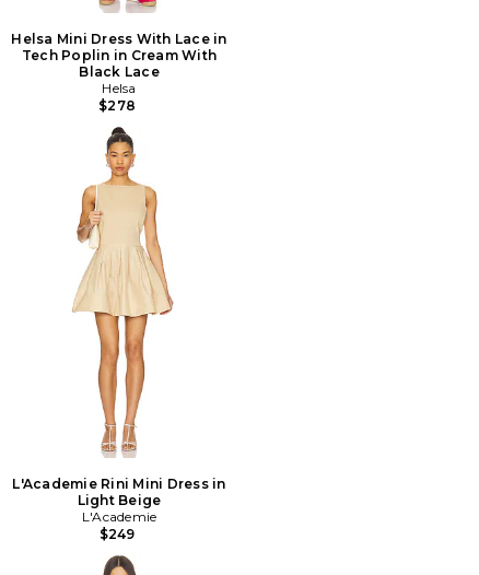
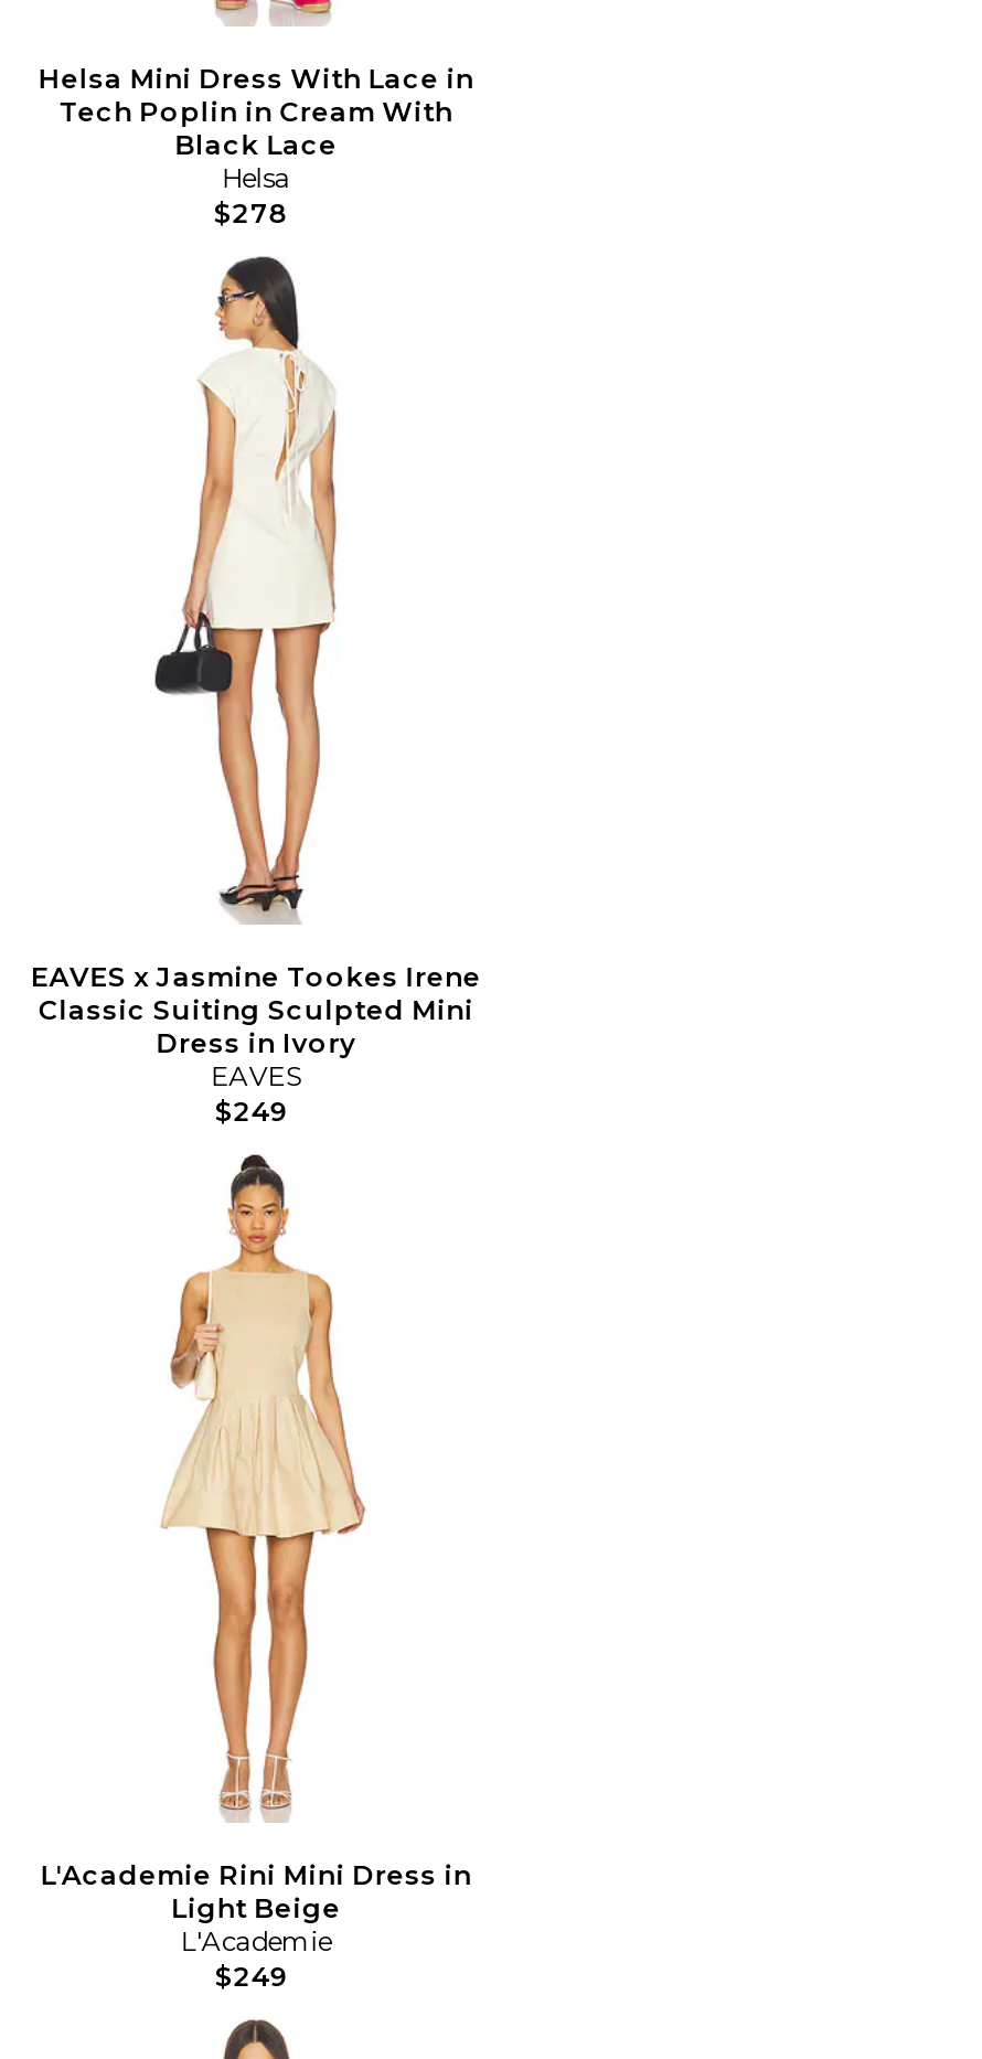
none -> [31,256,481,1128] [image] | EAVES x Jasmine Tookes Irene | Classic Suiting Sculpted Mini | Dress in Ivory | EAVES | $249

